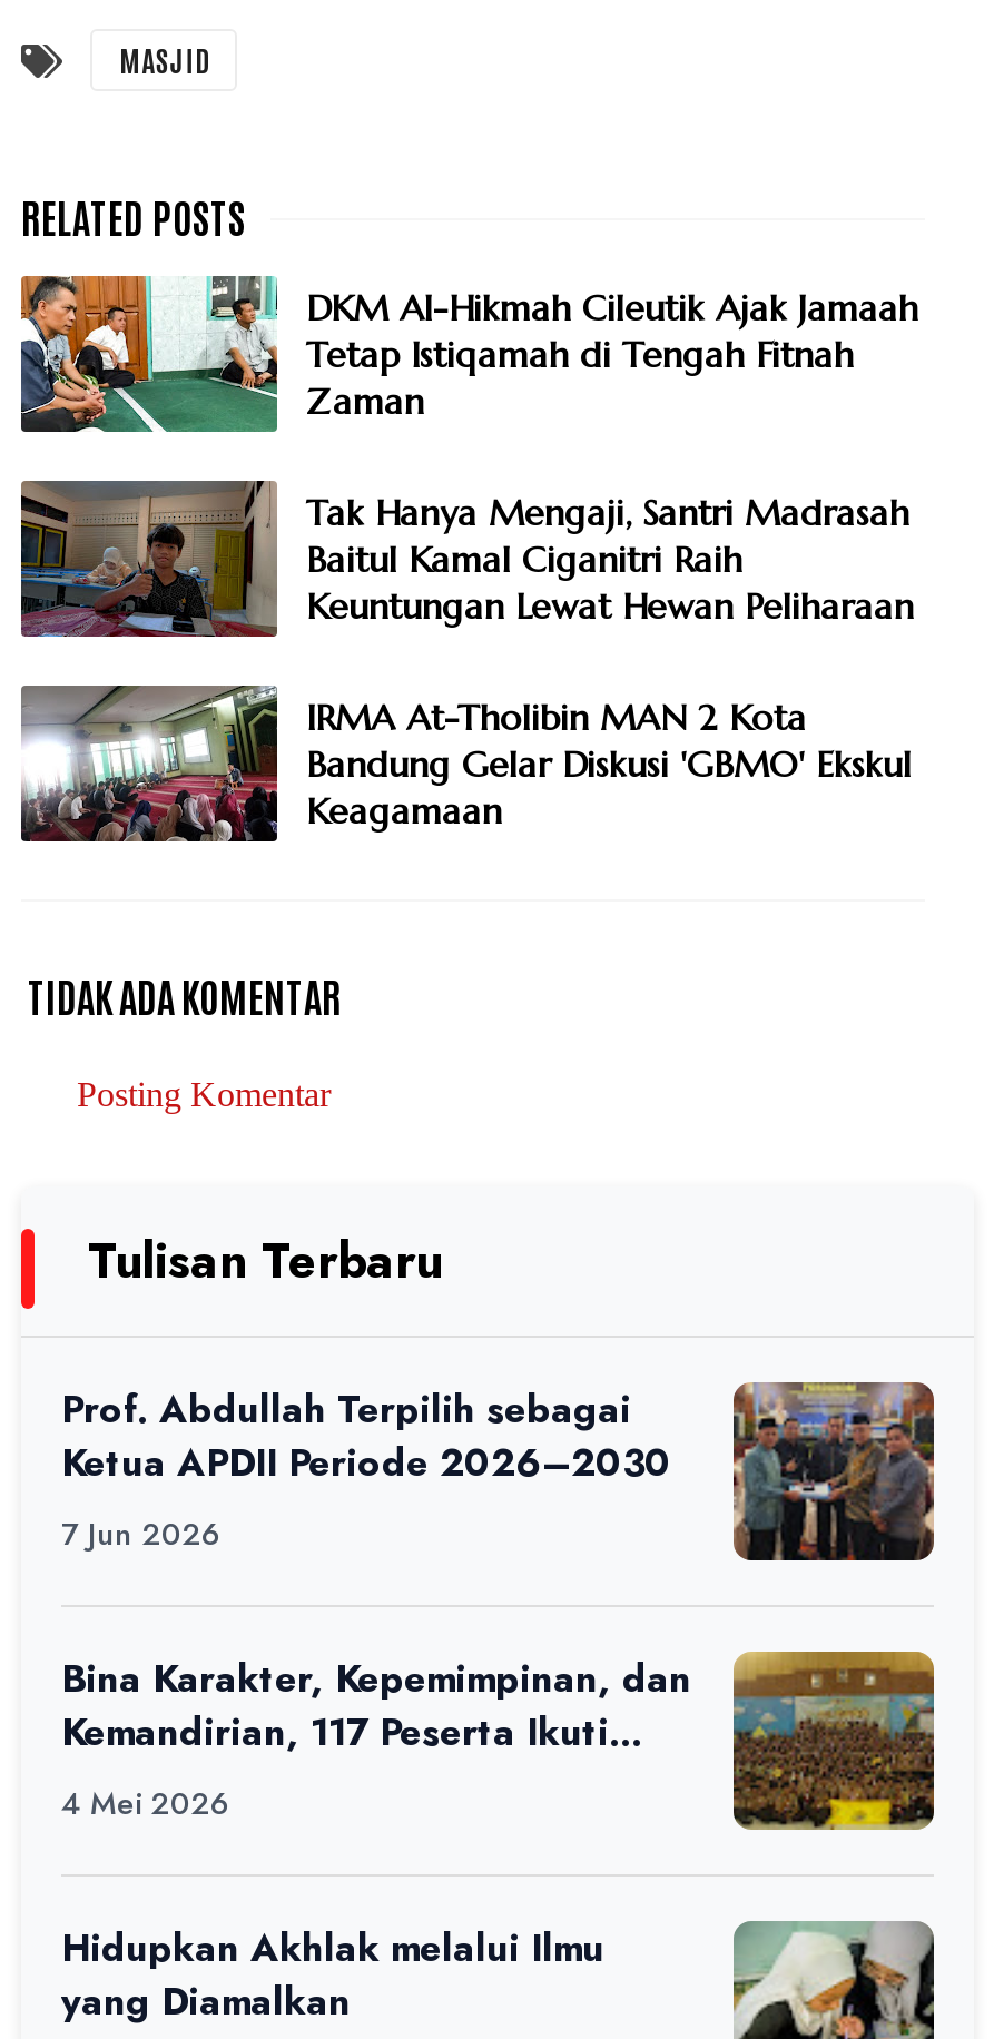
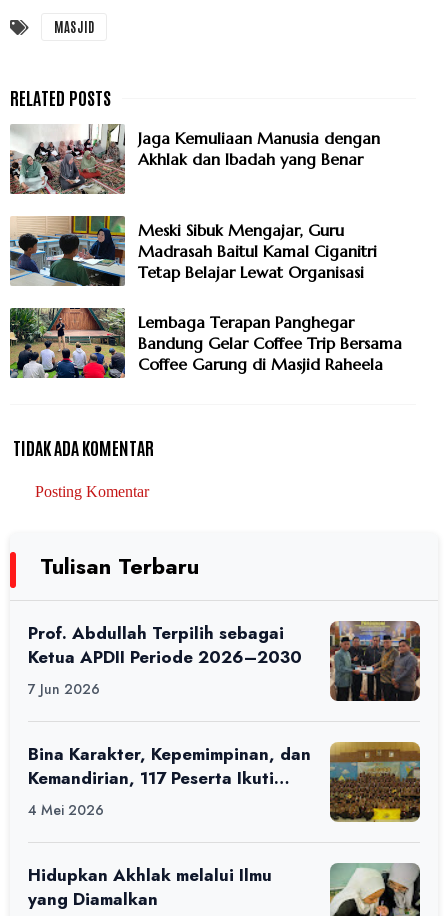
[19,274,918,434] [image] | DKM Al-Hikmah Cileutik Ajak Jamaah | Tetap Istiqamah di Tengah Fitnah | Zaman -> [9,124,380,195] [image] | Jaga Kemuliaan Manusia dengan | Akhlak dan Ibadah yang Benar
[19,479,914,639] [image] | Tak Hanya Mengaji, Santri Madrasah | Baitul Kamal Ciganitri Raih | Keuntungan Lewat Hewan Peliharaan -> [9,215,377,287] [image] | Meski Sibuk Mengajar, Guru | Madrasah Baitul Kamal Ciganitri | Tetap Belajar Lewat Organisasi
[19,686,912,844] [image] | IRMA At-Tholibin MAN 2 Kota | Bandung Gelar Diskusi 'GBMO' Ekskul | Keagamaan -> [9,307,402,379] [image] | Lembaga Terapan Panghegar | Bandung Gelar Coffee Trip Bersama | Coffee Garung di Masjid Raheela

